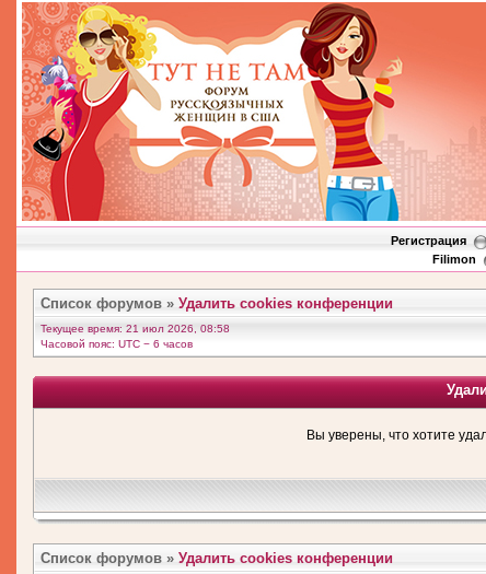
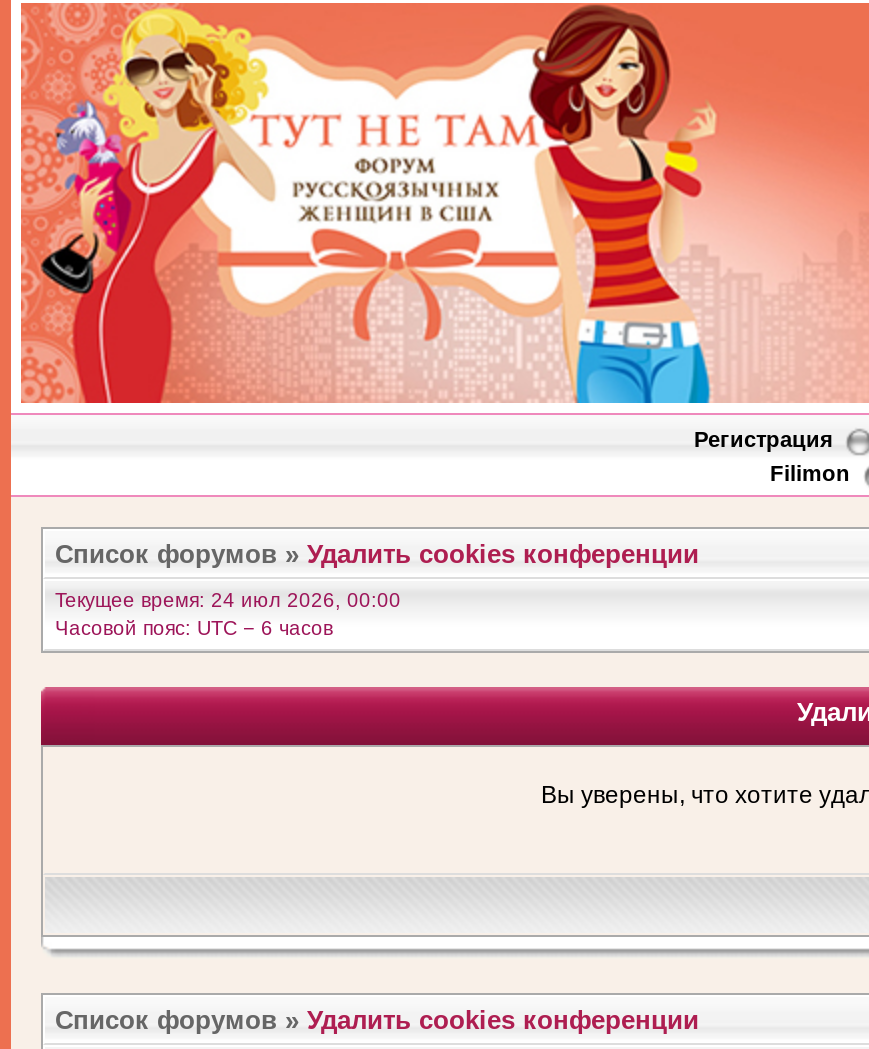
[40,323,230,335] Текущее время: 21 июл 2026, 08:58 -> [55,589,401,611] Текущее время: 24 июл 2026, 00:00

